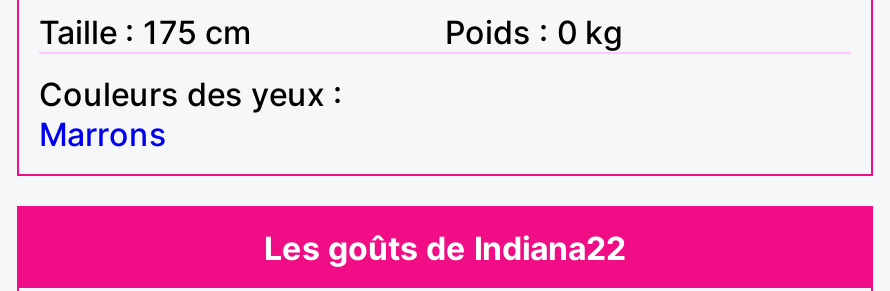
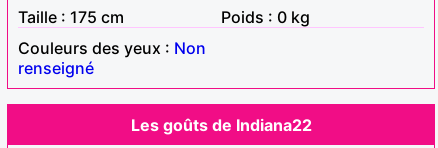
[39,74,343,154] Couleurs des yeux : | Marrons -> [18,38,206,78] Couleurs des yeux : Non | renseigné

